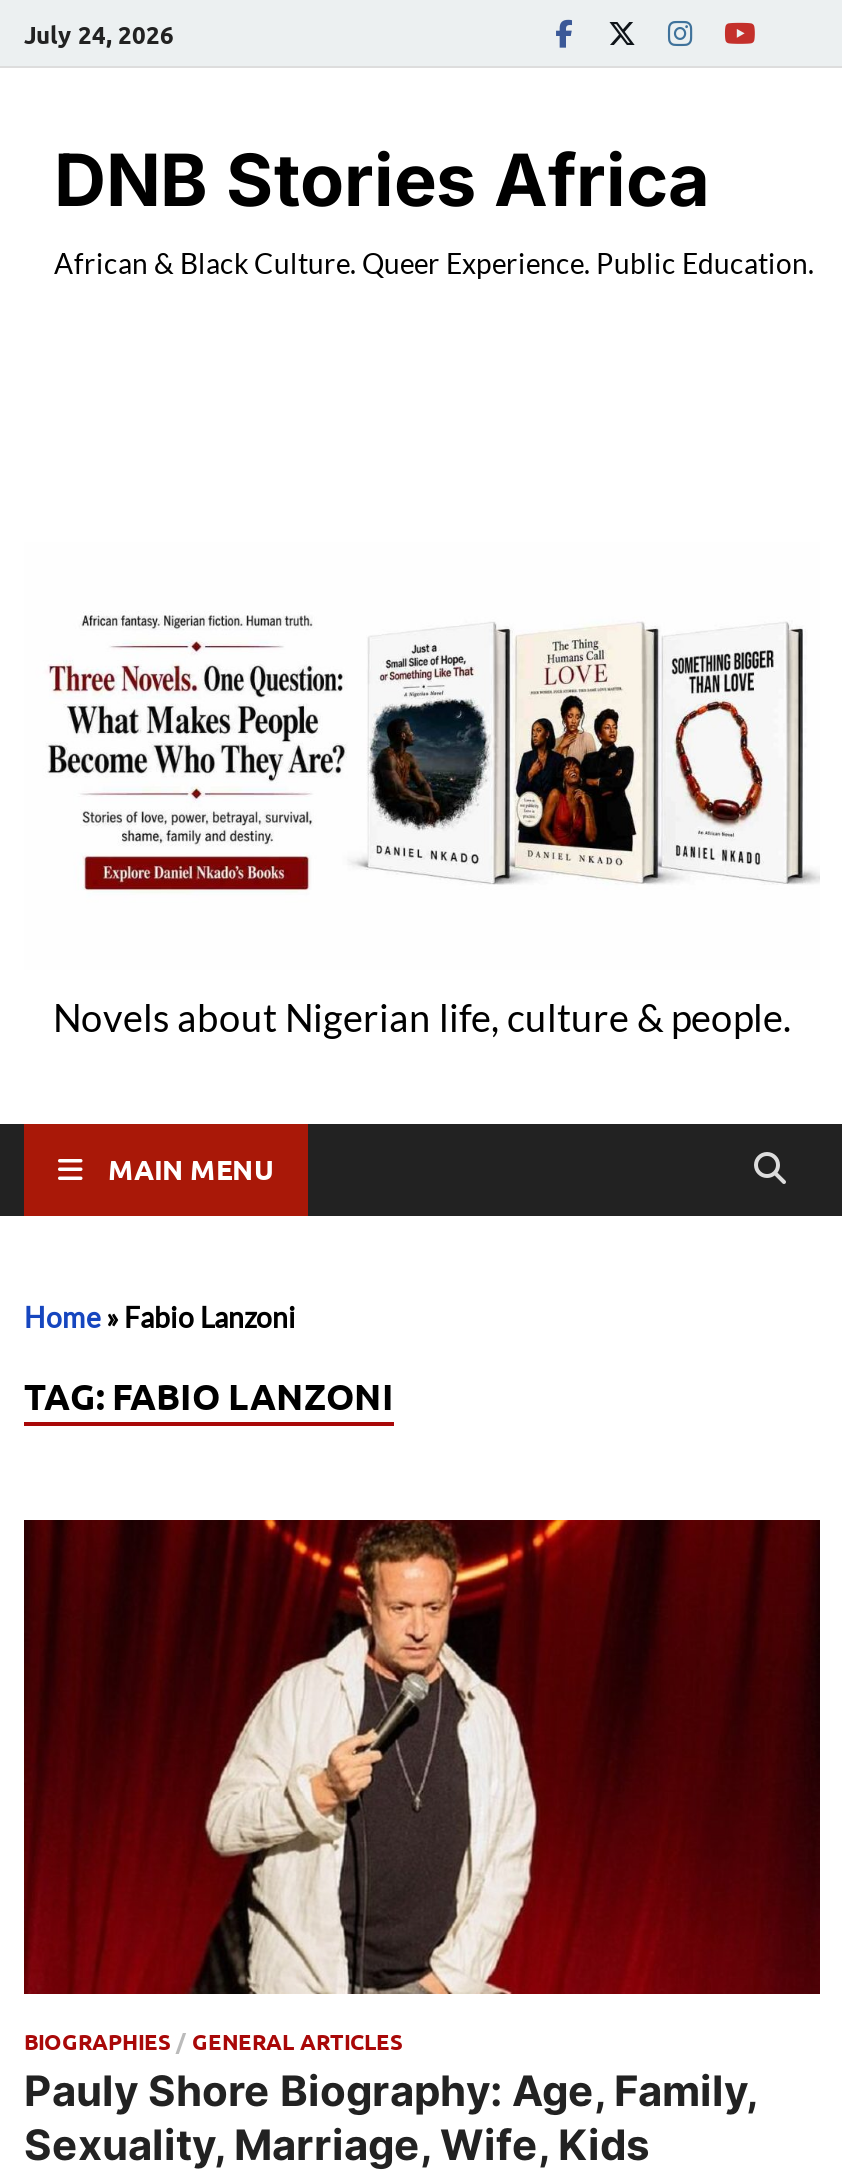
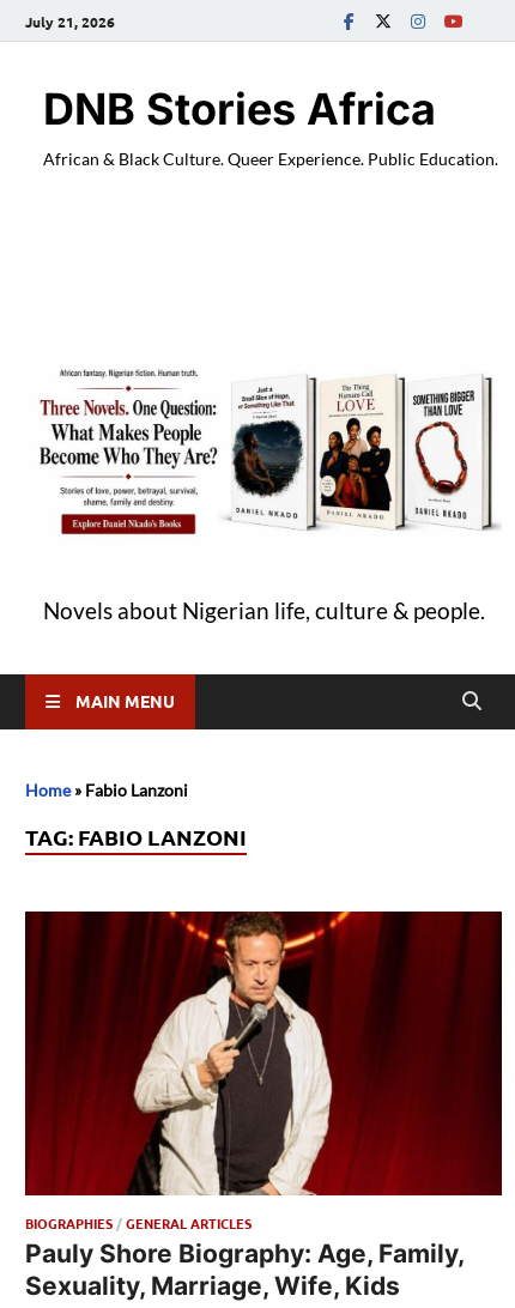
[24,17,174,49] July 24, 2026 -> [25,11,115,31] July 21, 2026

